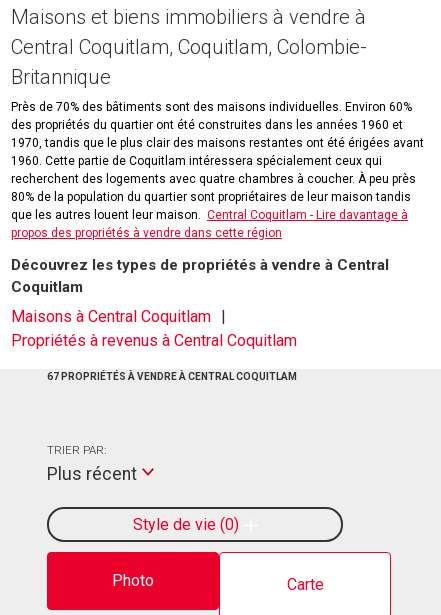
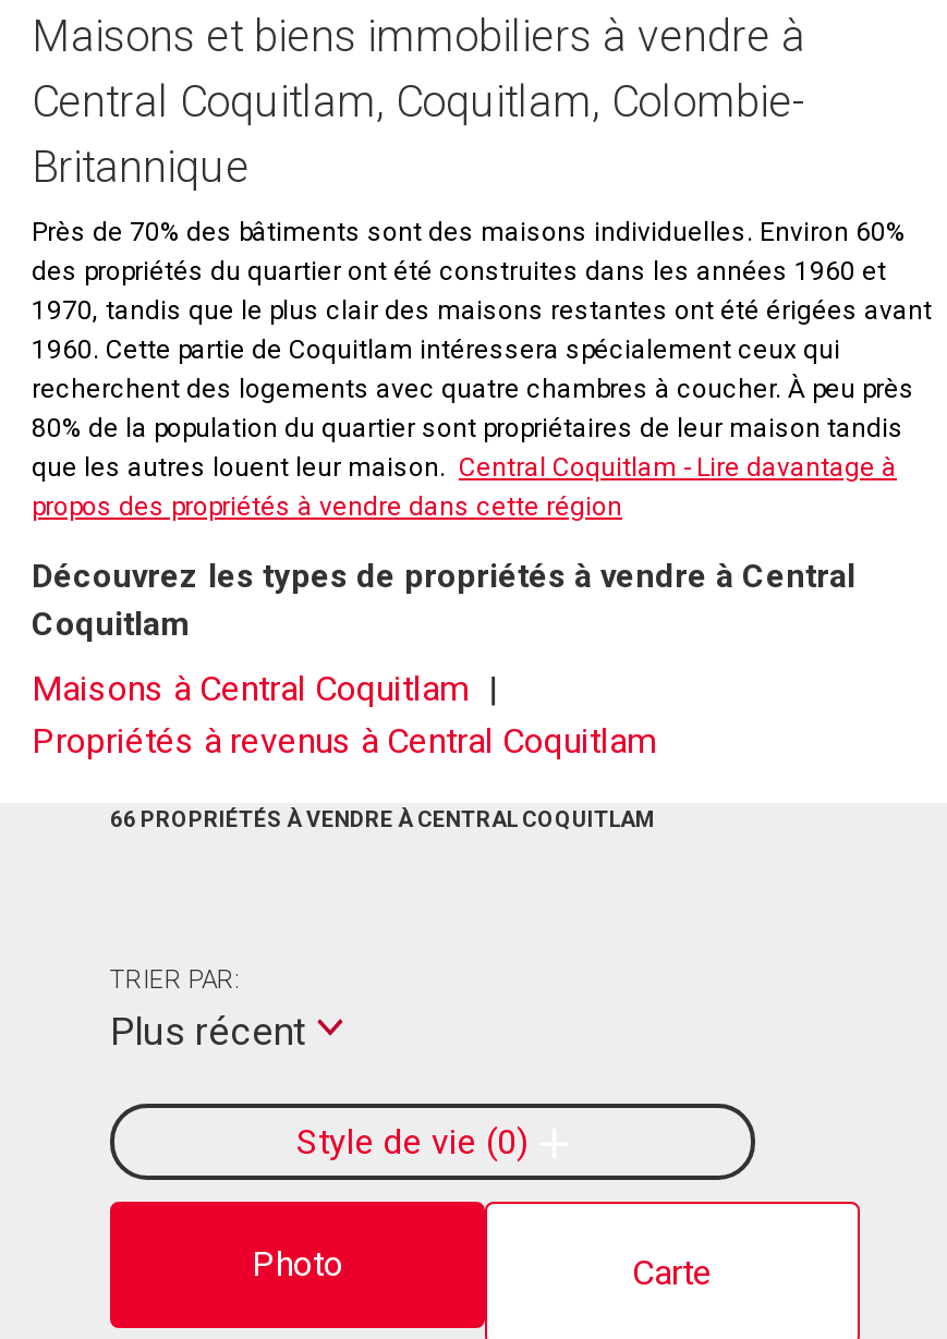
[47,371,297,382] 67 PROPRIÉTÉS À VENDRE À CENTRAL COQUITLAM -> [110,807,655,831] 66 PROPRIÉTÉS À VENDRE À CENTRAL COQUITLAM

